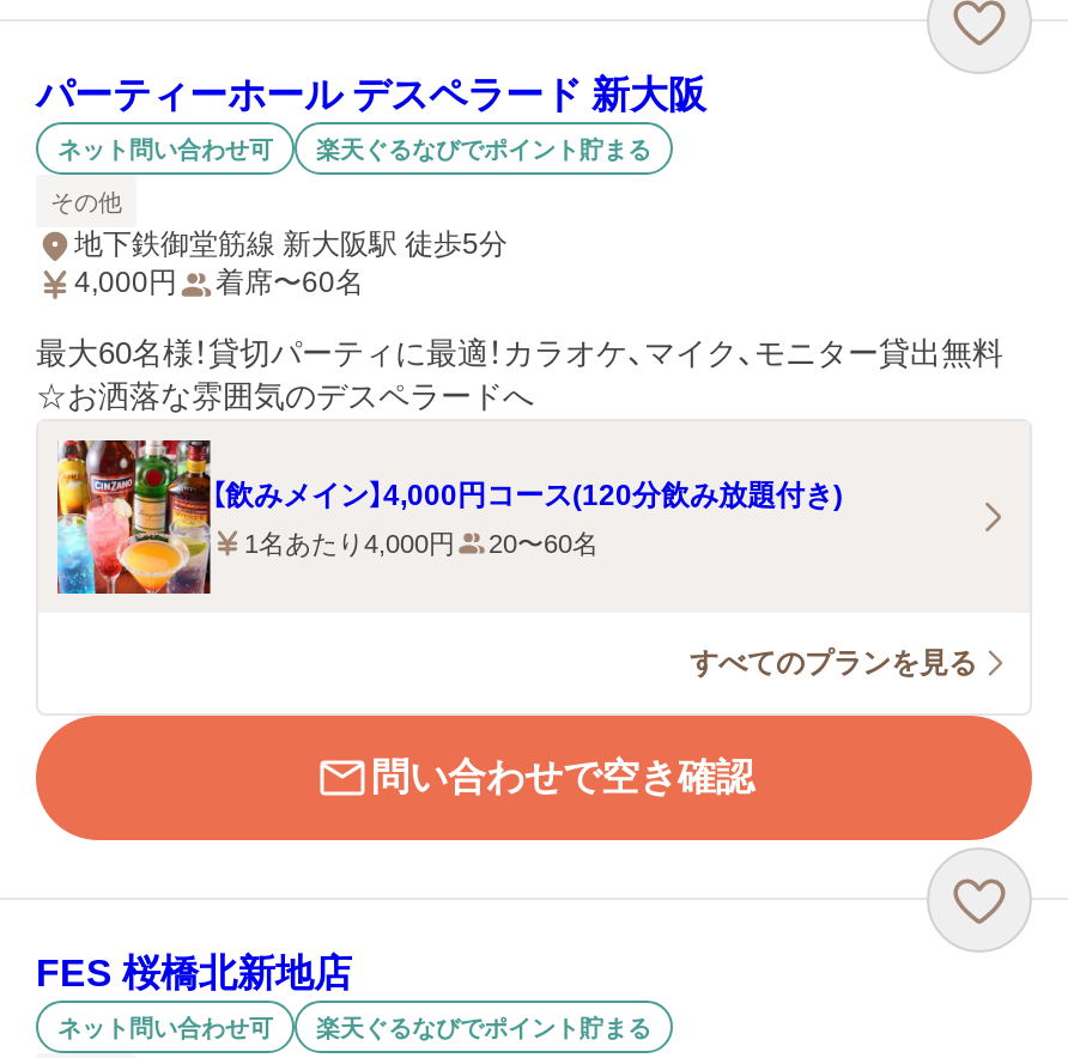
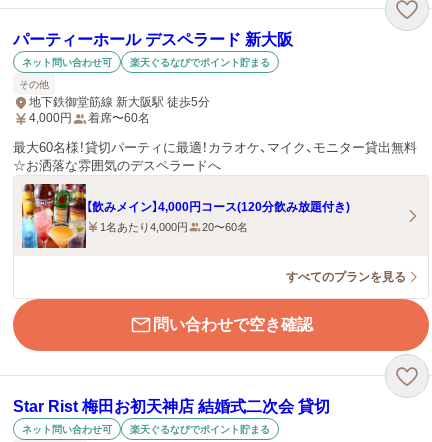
[36,953,352,993] FES 桜橋北新地店 -> [13,398,330,415] Star Rist 梅田お初天神店 結婚式二次会 貸切

